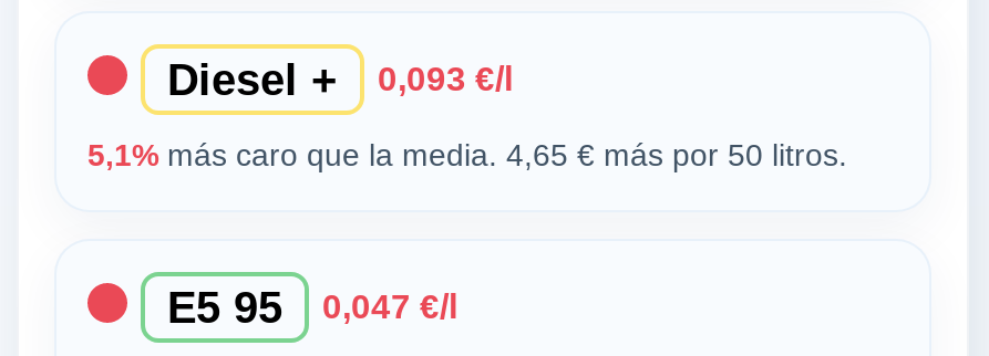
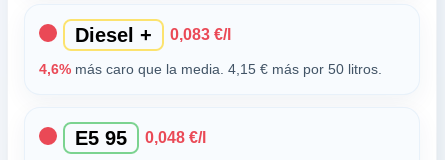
[167,55,513,104] Diesel + 0,093 €/l -> [75,24,231,46] Diesel + 0,083 €/l
[87,137,847,172] 5,1% más caro que la media. 4,65 € más por 50 litros. -> [39,61,382,77] 4,6% más caro que la media. 4,15 € más por 50 litros.
[167,283,457,332] E5 95 0,047 €/l -> [75,127,206,149] E5 95 0,048 €/l

